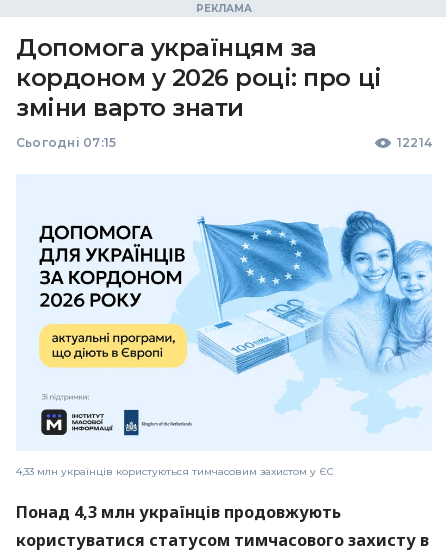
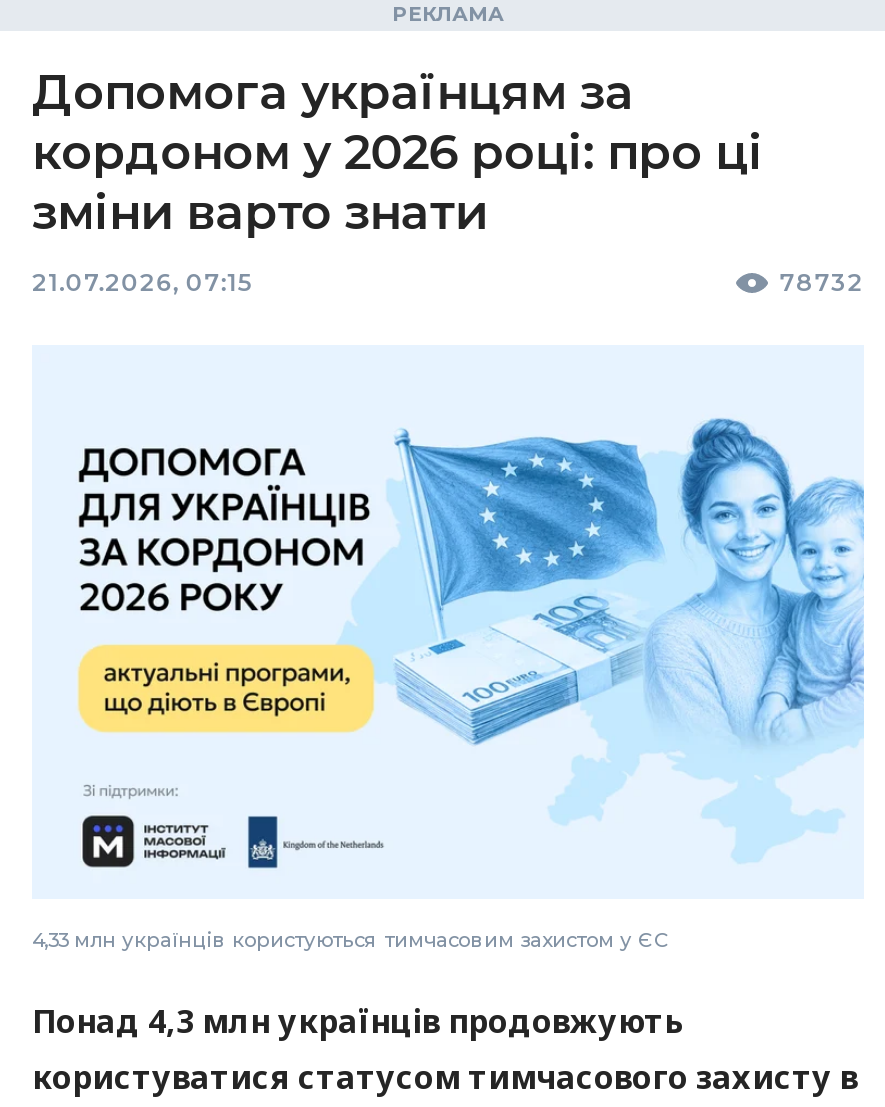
[16,135,432,150] Сьогодні 07:15 | 12214 -> [32,267,864,297] 21.07.2026, 07:15 | 78732

